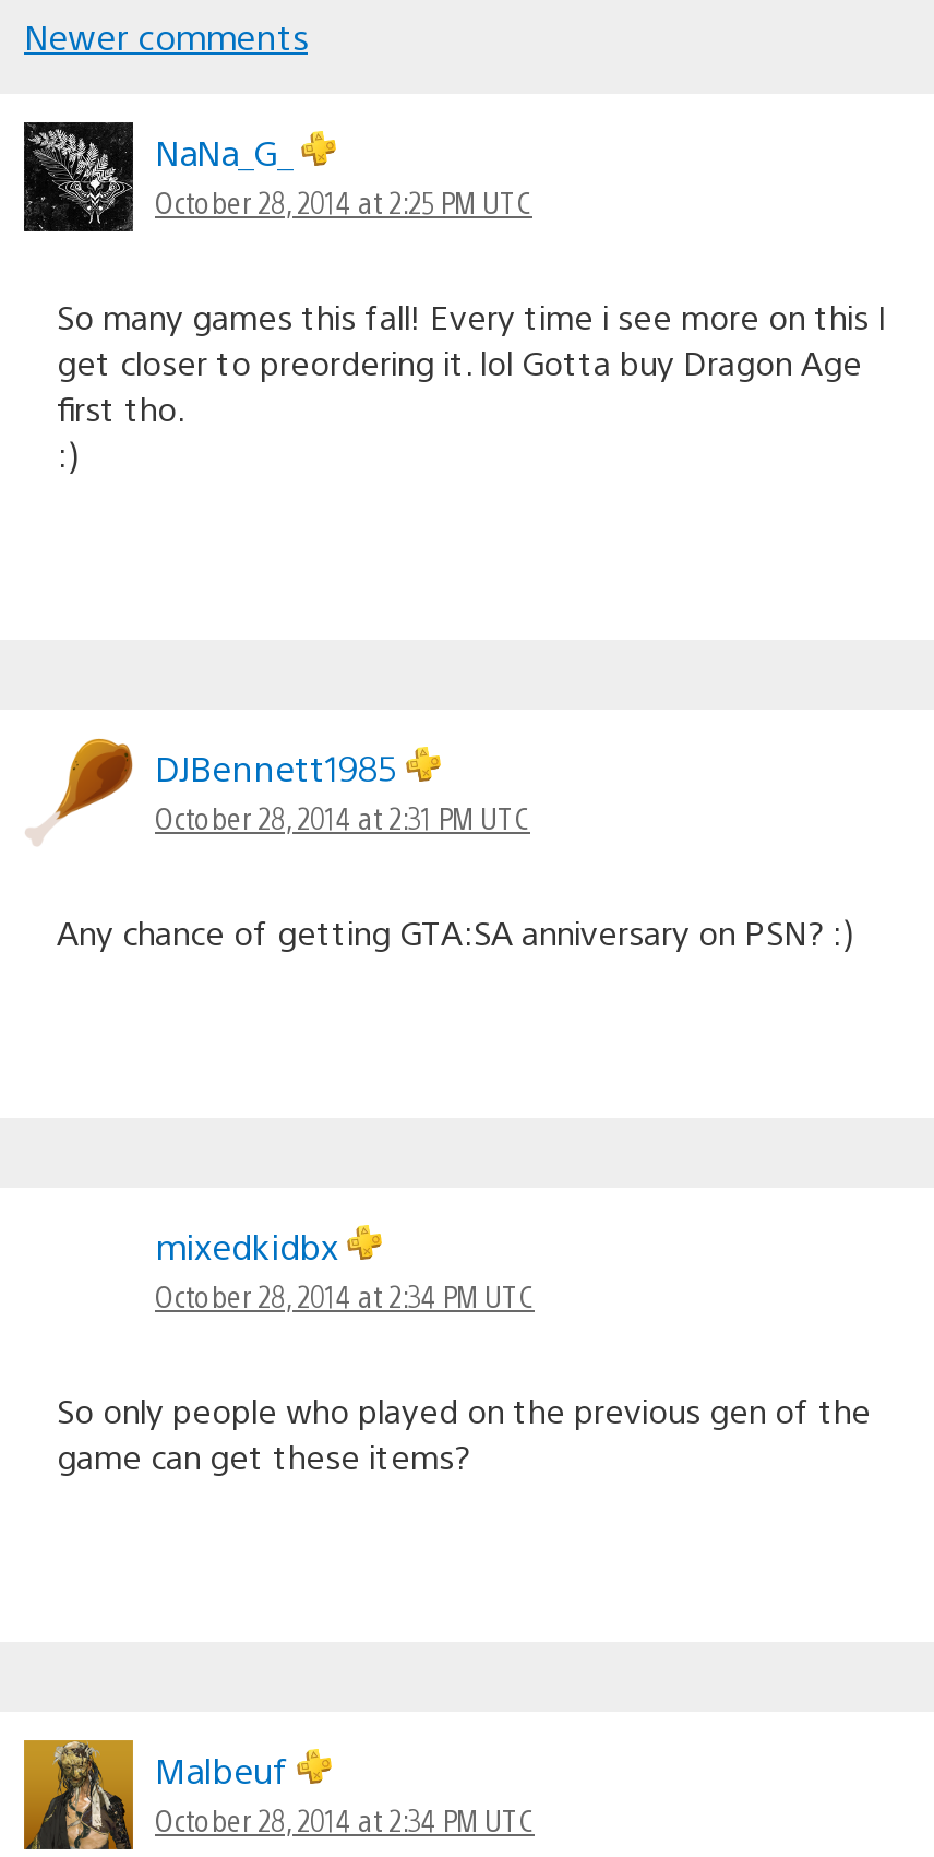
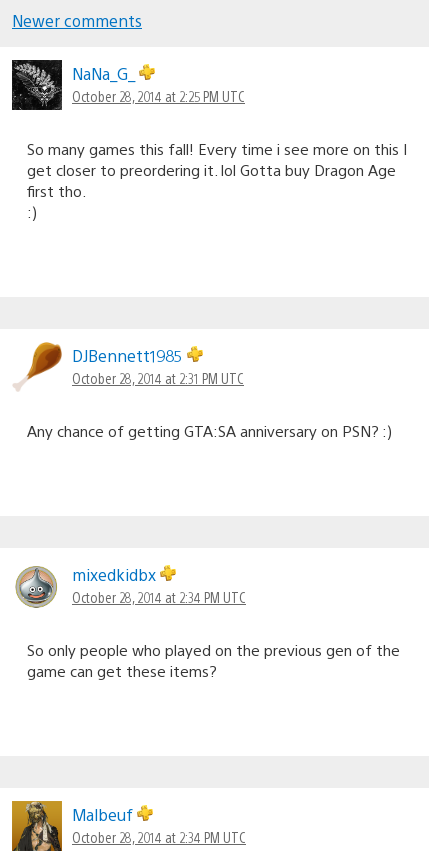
none -> [15,565,58,609] [image]

